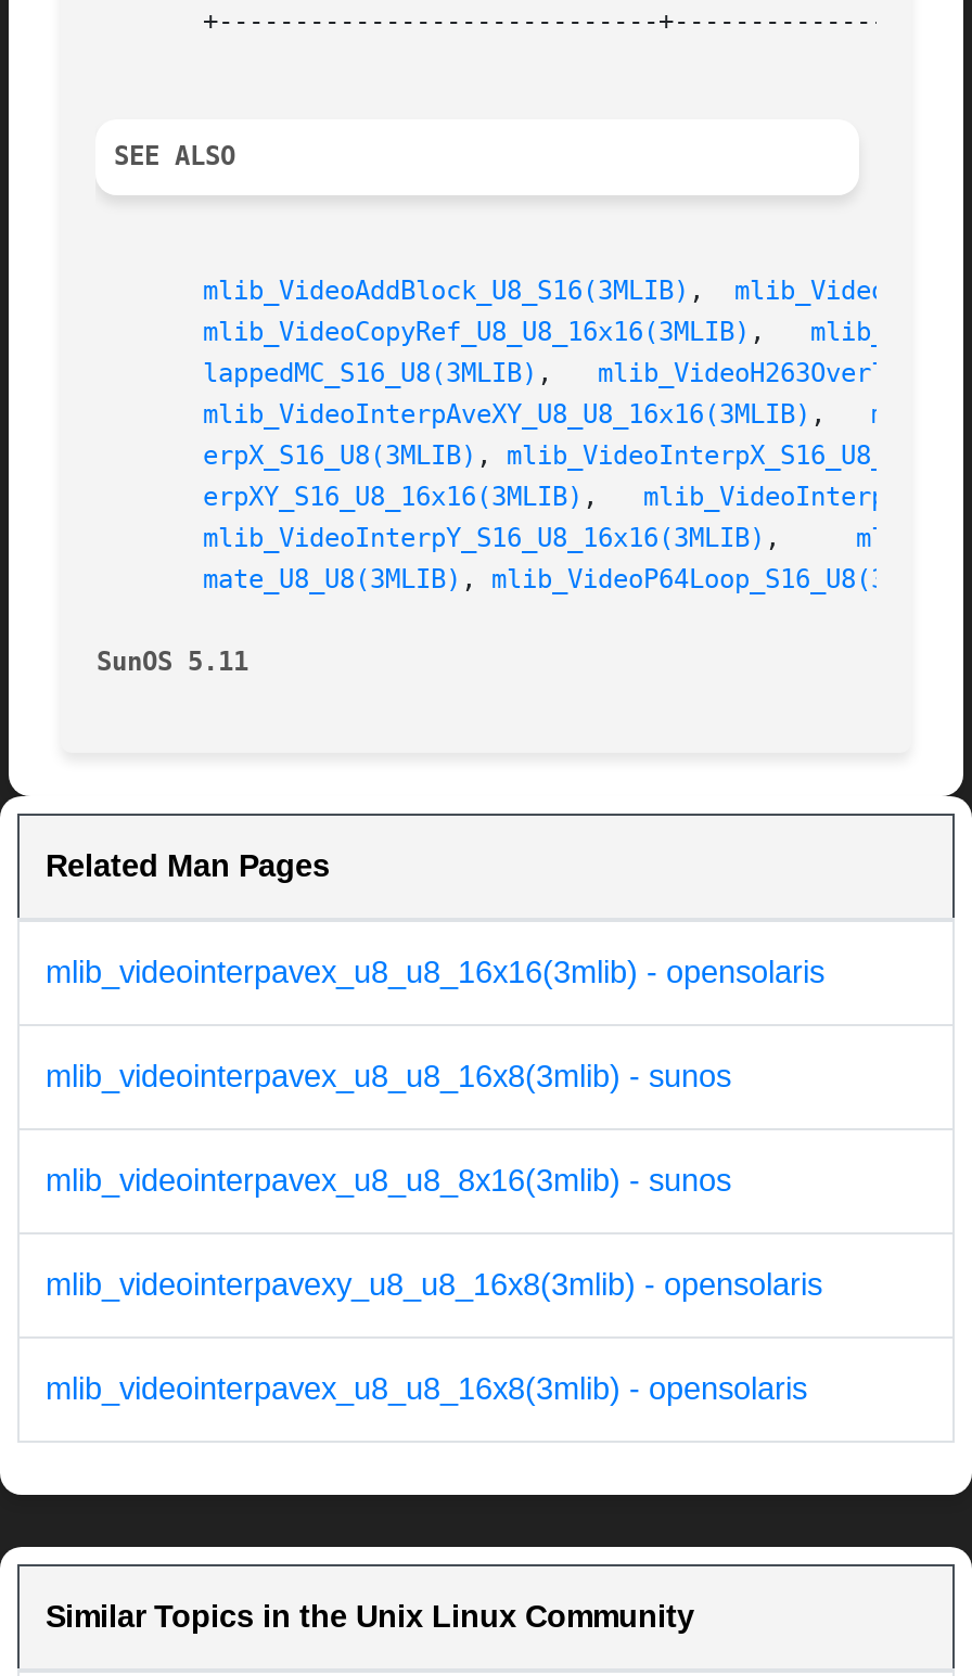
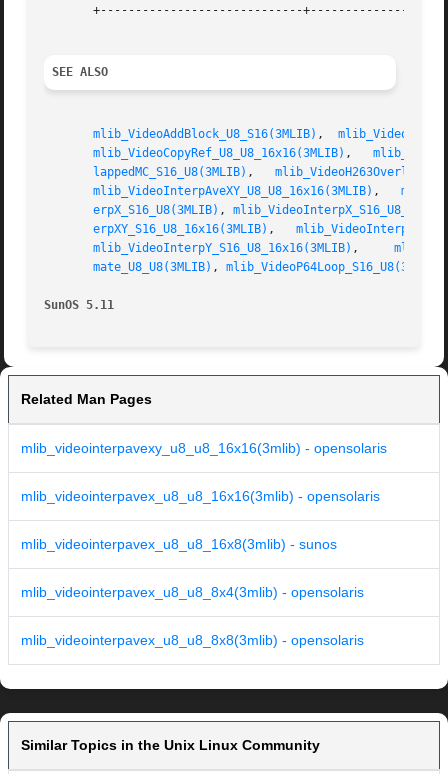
none -> [21,440,387,456] mlib_videointerpavexy_u8_u8_16x16(3mlib) - opensolaris
moved [46,955,824,1094] -> [21,488,380,552]: mlib_videointerpavex_u8_u8_16x16(3mlib) - opensolaris | mlib_videointerpavex_u8_u8_16x8(3mlib) - sunos
[46,1164,822,1407] mlib_videointerpavex_u8_u8_8x16(3mlib) - sunos | mlib_videointerpavexy_u8_u8_16x8(3mlib) - opensolaris | mlib_videointerpavex_u8_u8_16x8(3mlib) - opensolaris -> [21,584,364,648] mlib_videointerpavex_u8_u8_8x4(3mlib) - opensolaris | mlib_videointerpavex_u8_u8_8x8(3mlib) - opensolaris

